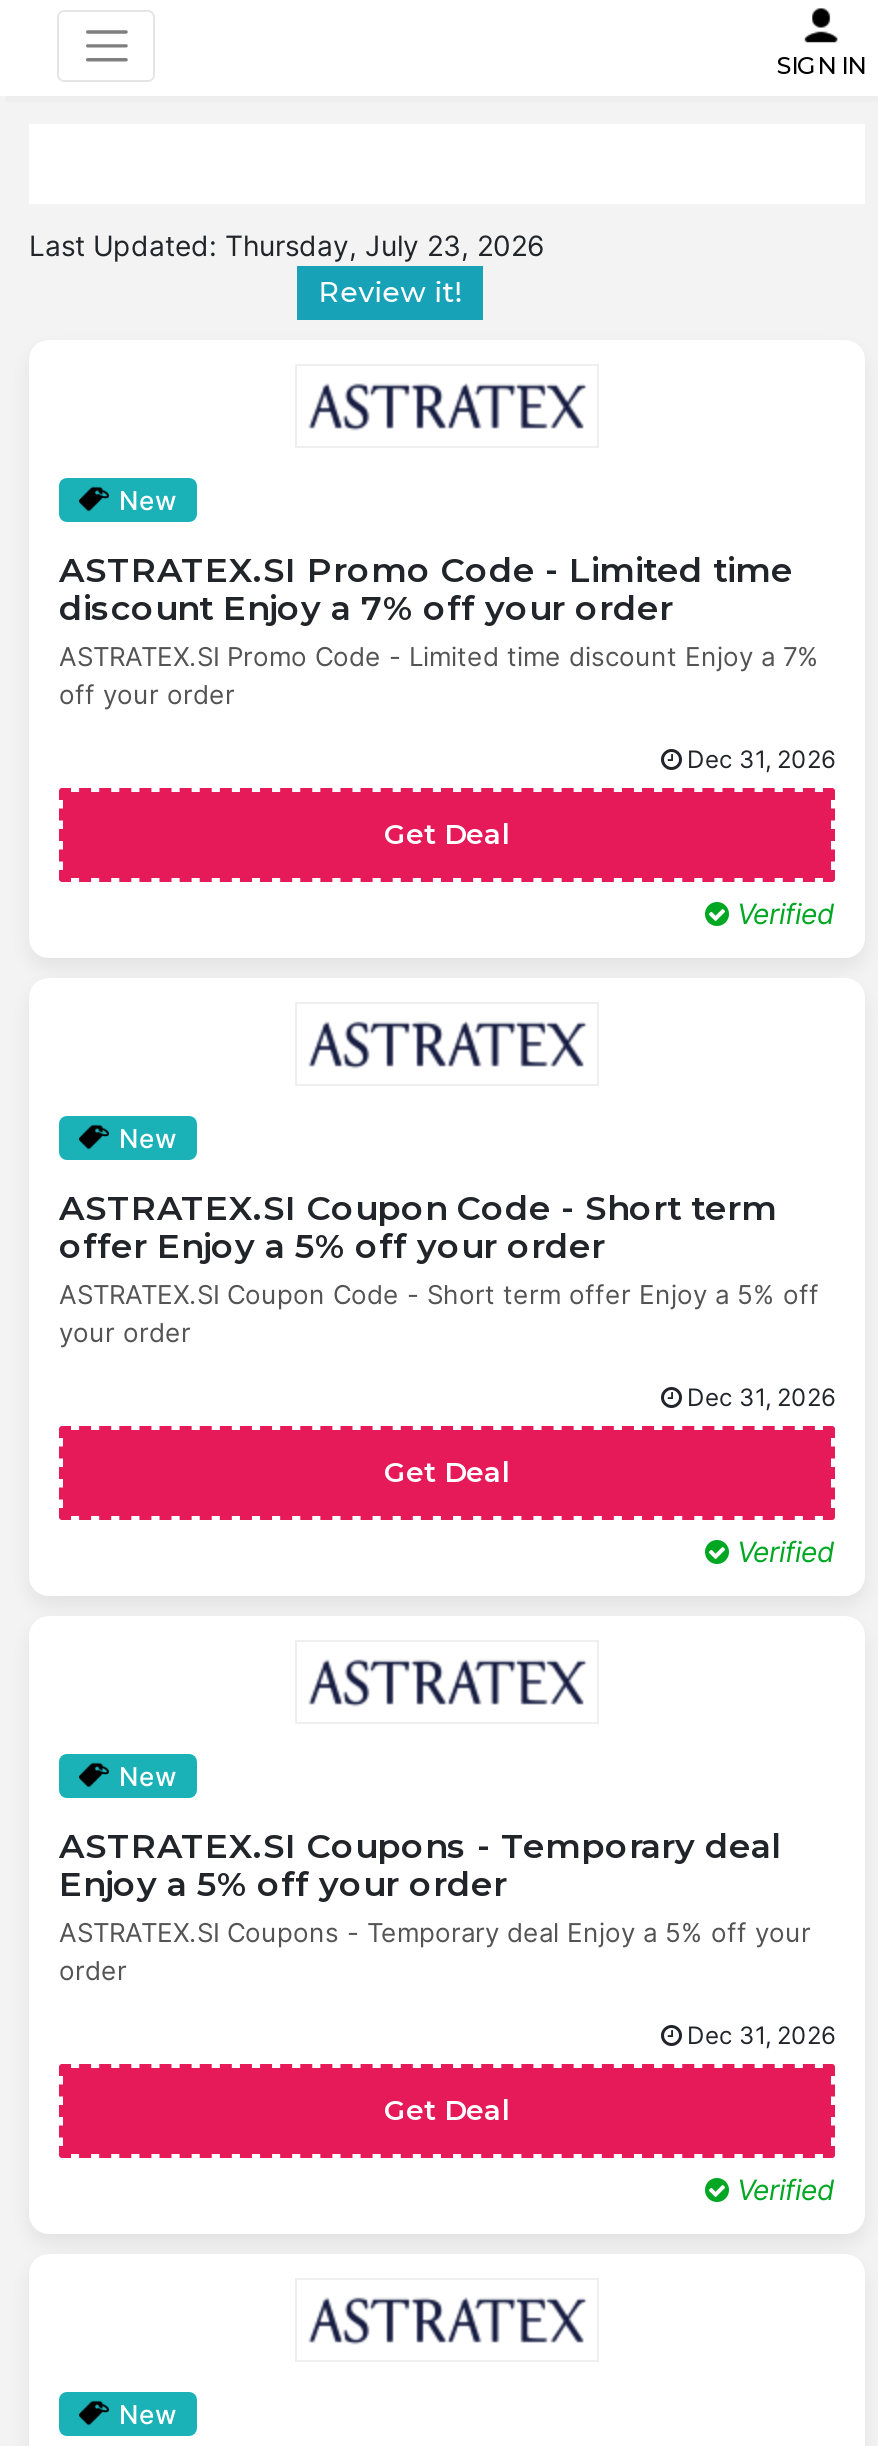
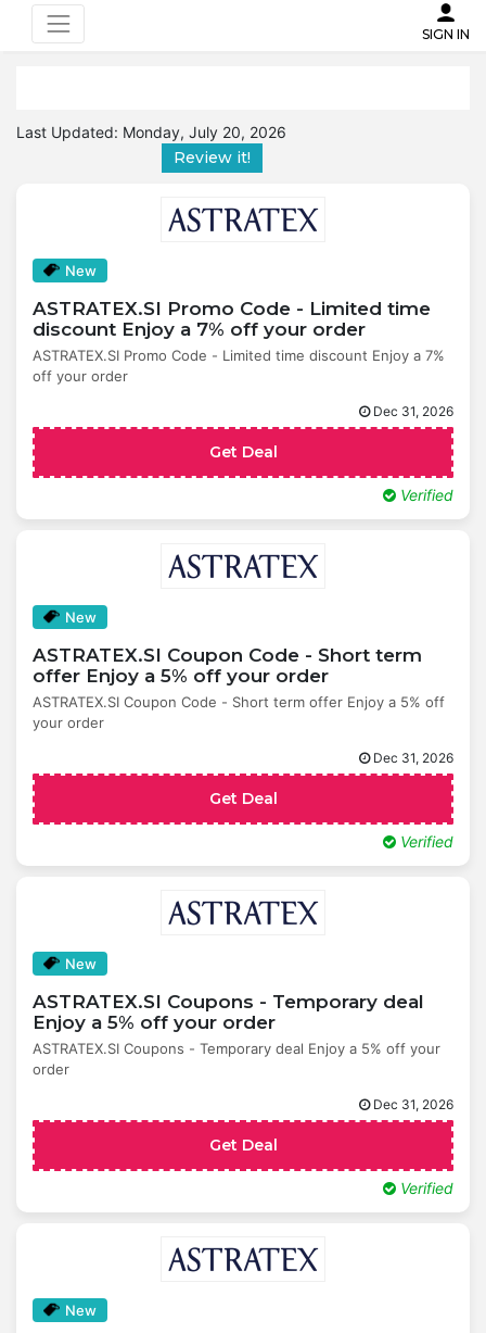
[29,227,545,261] Last Updated: Thursday, July 23, 2026 -> [16,122,286,141] Last Updated: Monday, July 20, 2026

